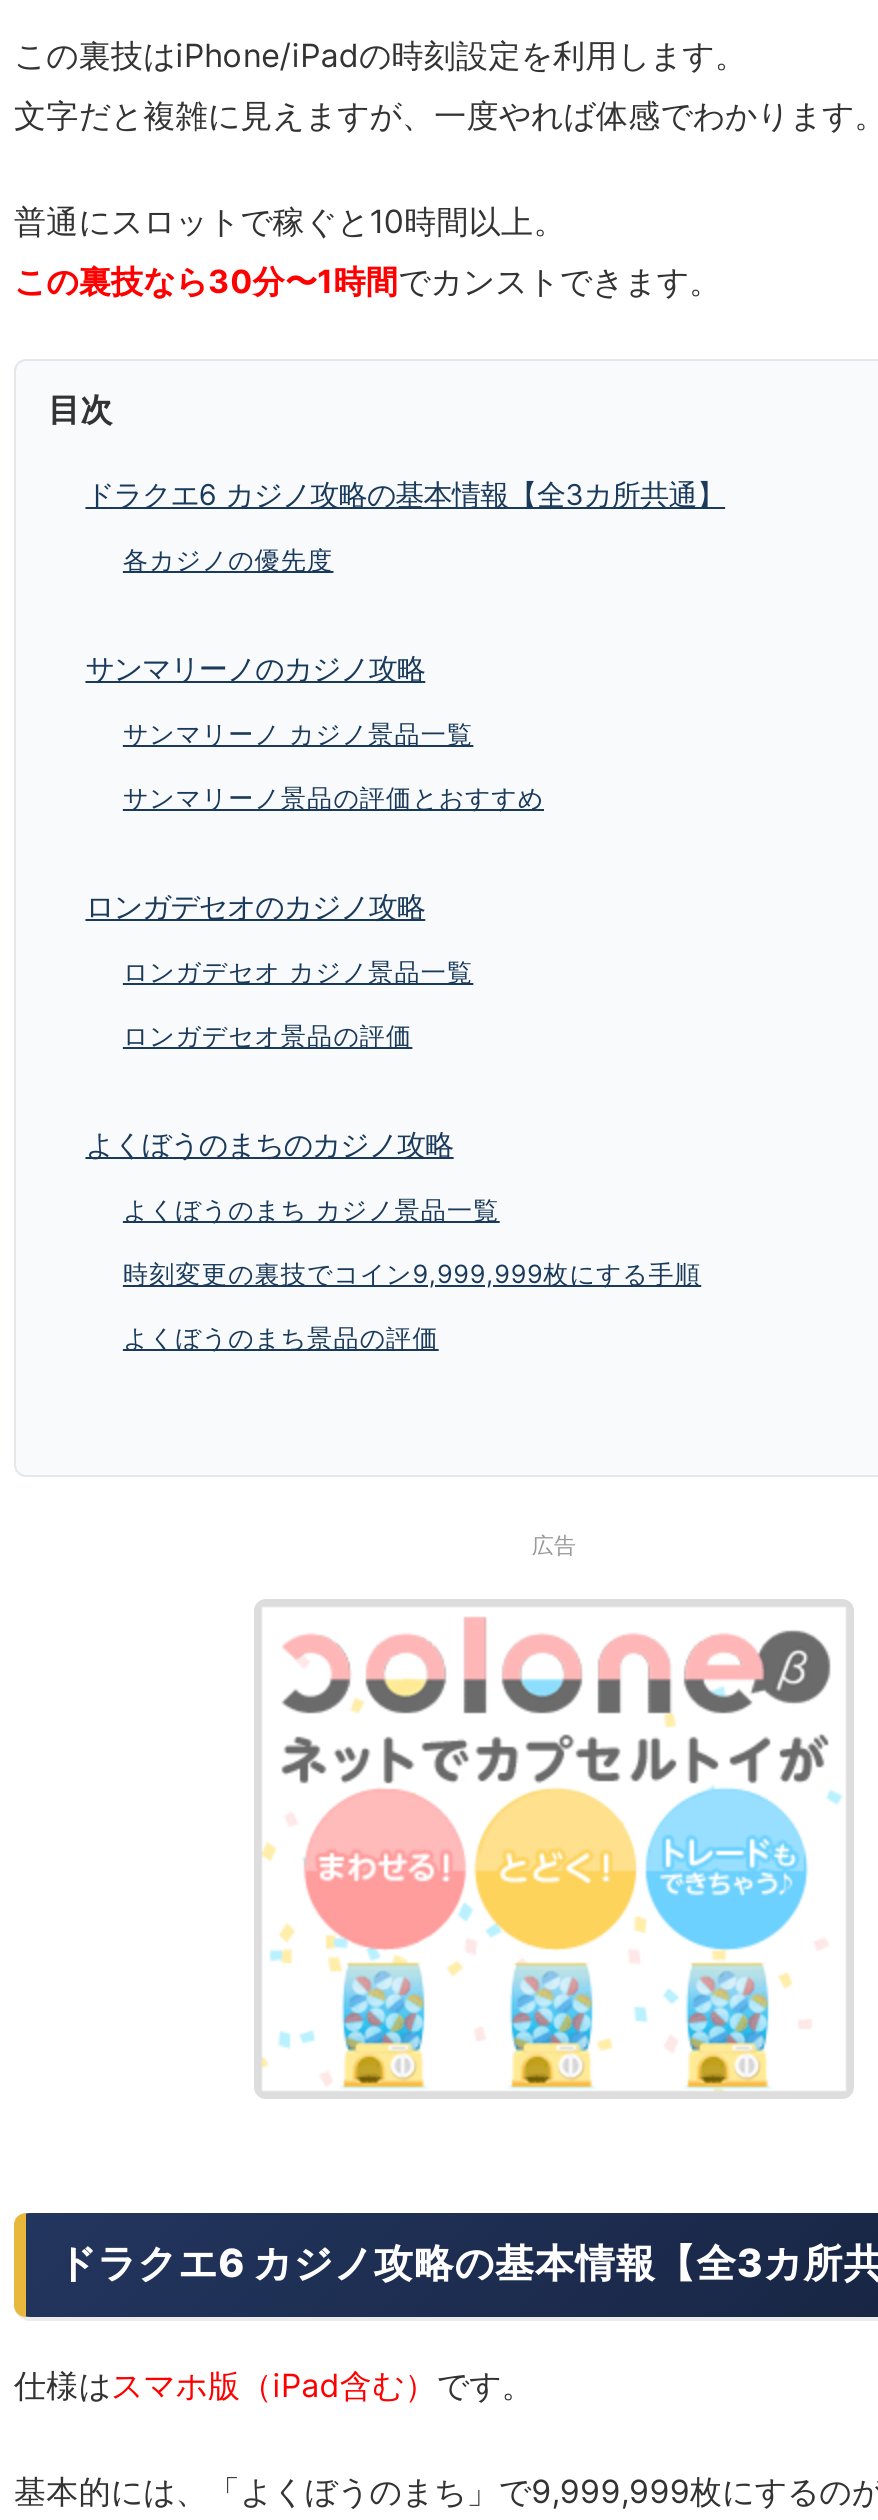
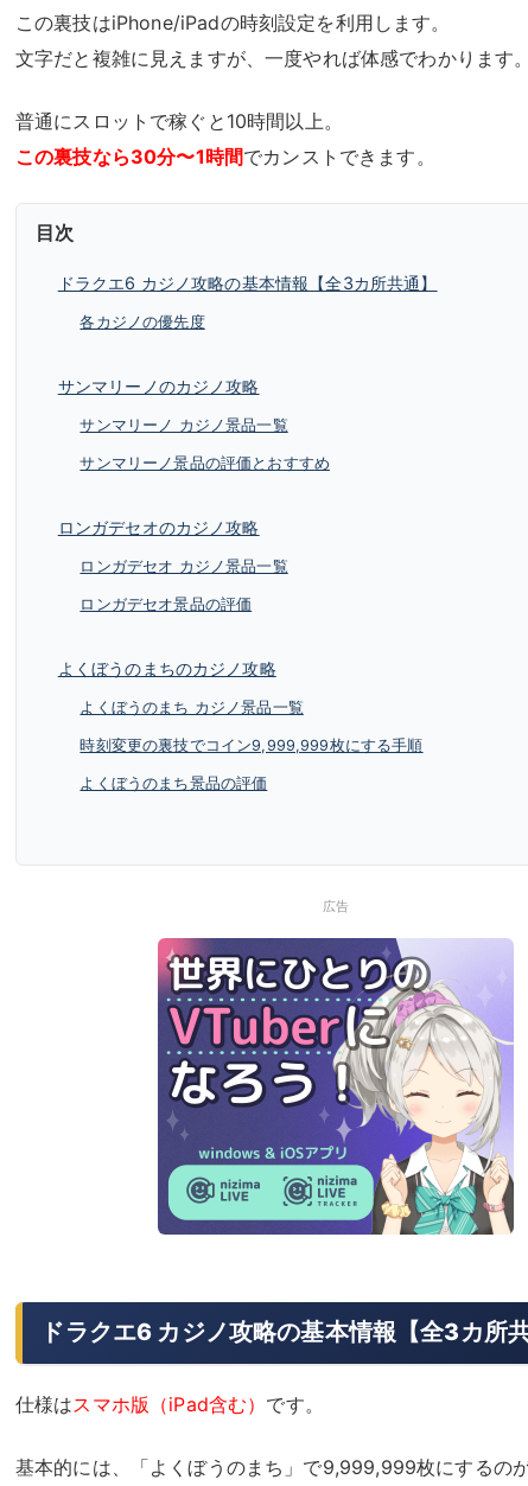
[254,1599,854,2099] [image] -> [157,937,515,1236] [image]

